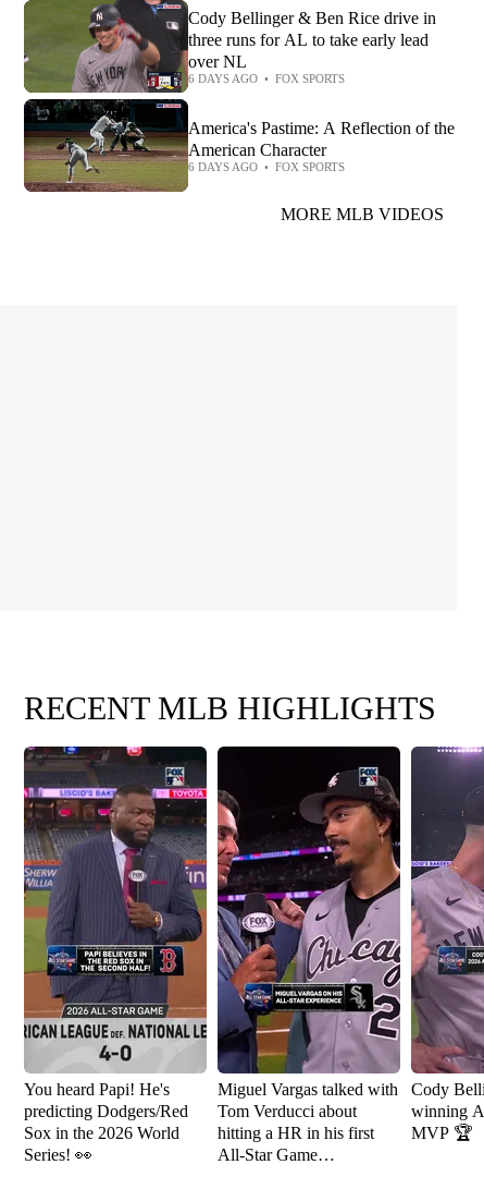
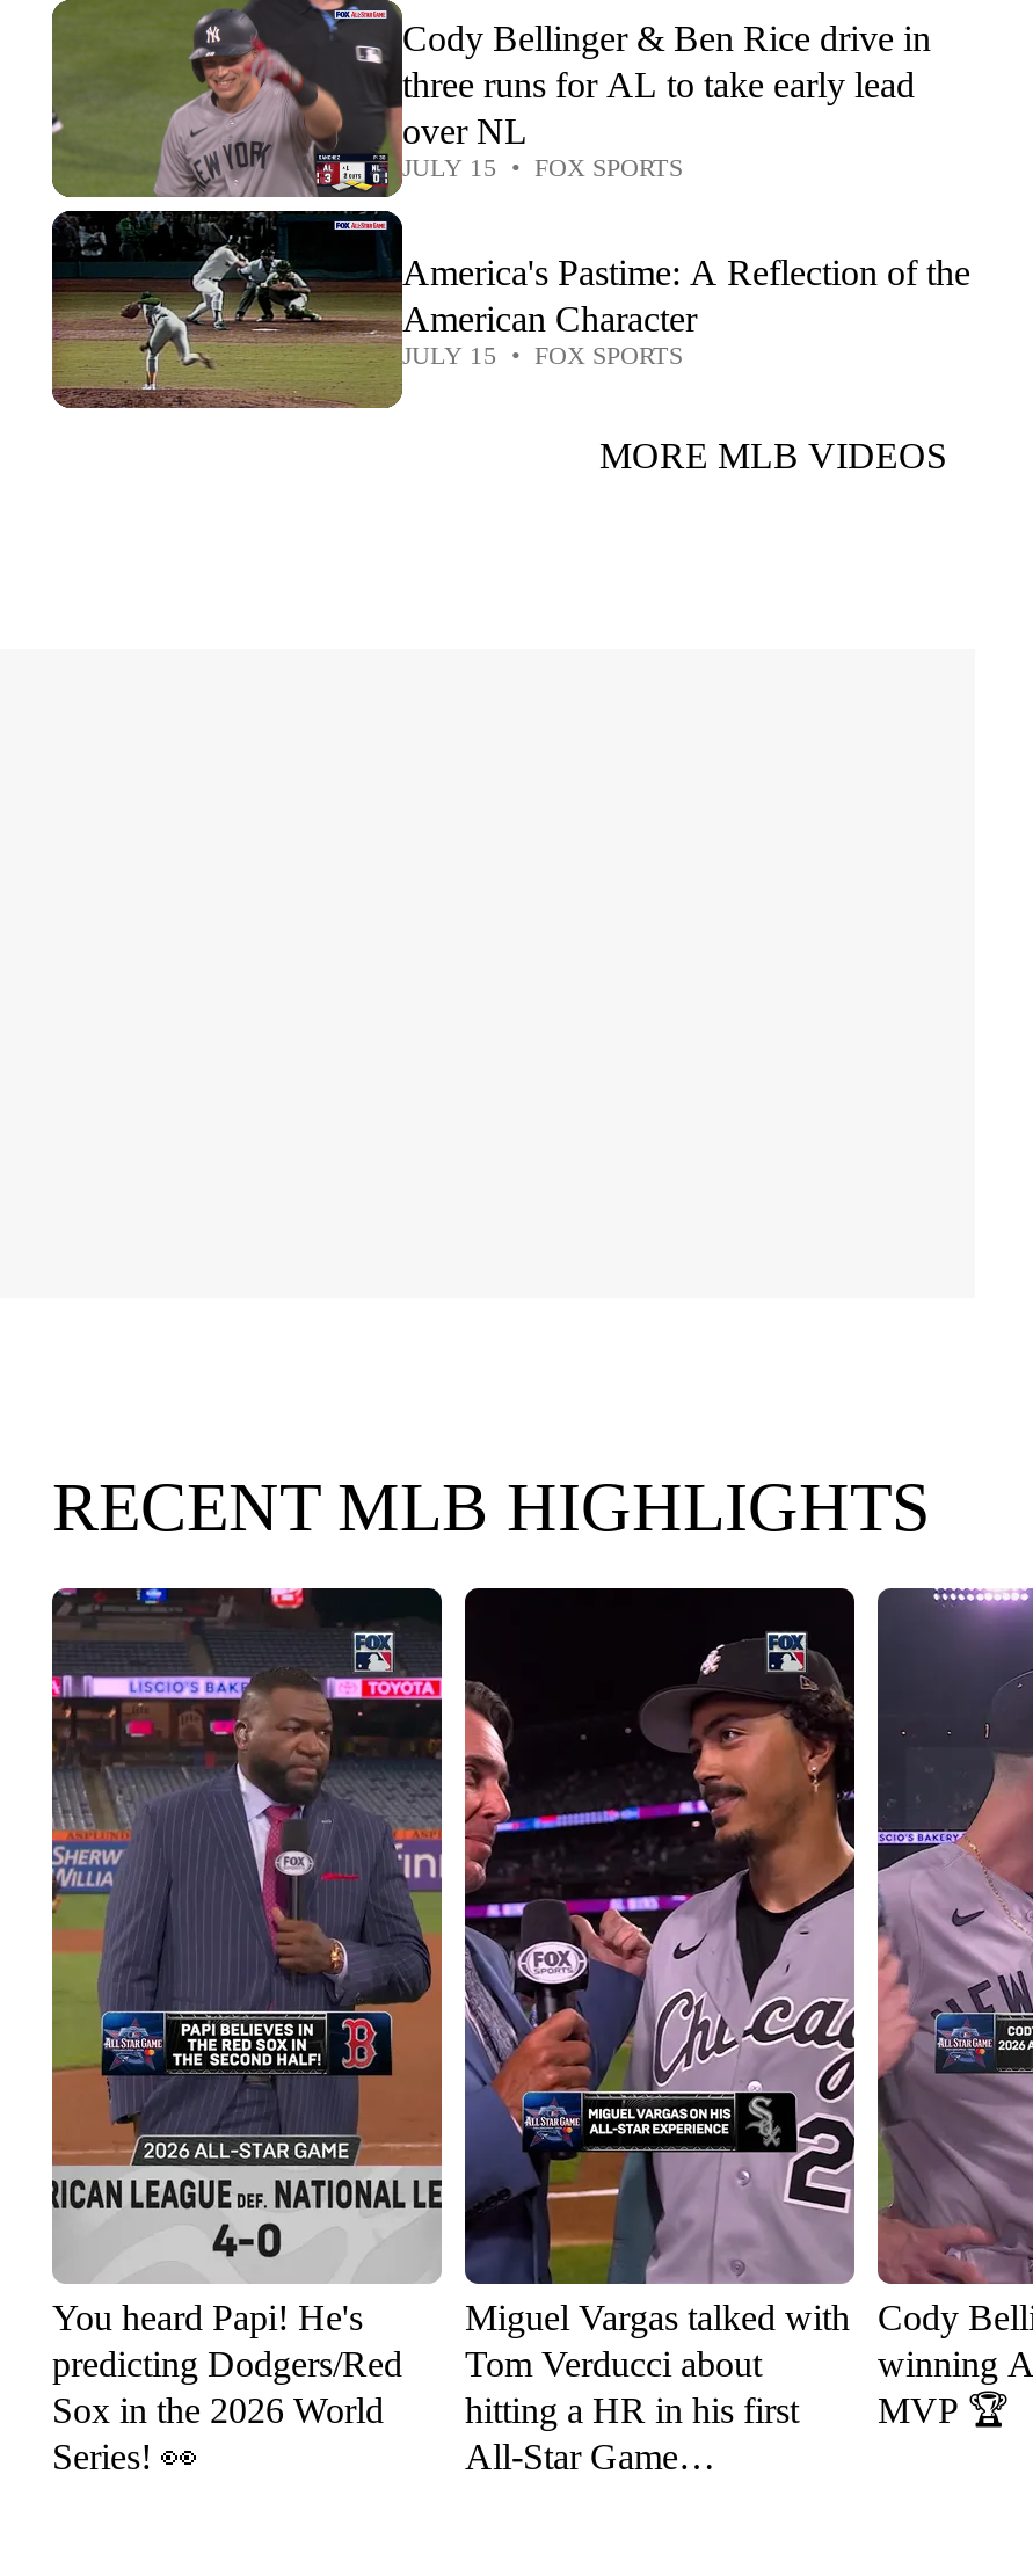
[188,72,345,85] 6 DAYS AGO • FOX SPORTS -> [402,153,683,180] JULY 15 • FOX SPORTS
[188,160,345,173] 6 DAYS AGO • FOX SPORTS -> [402,340,683,368] JULY 15 • FOX SPORTS

